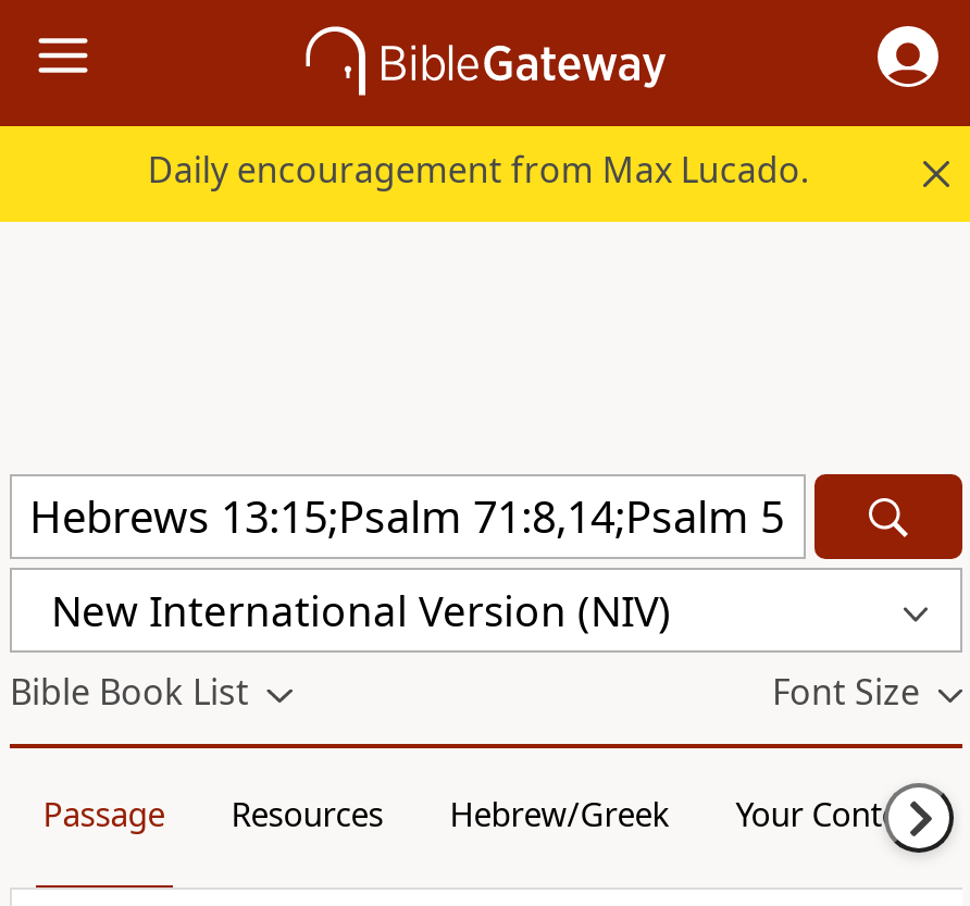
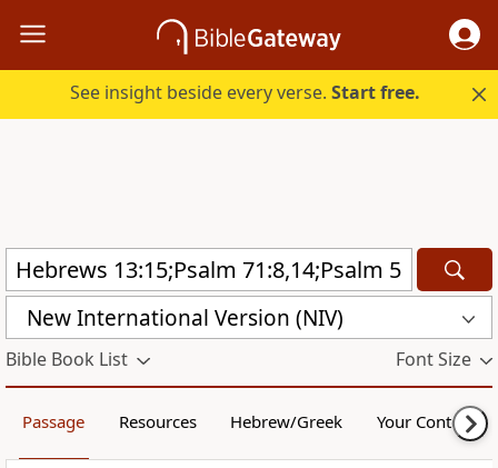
[148,146,809,194] Daily encouragement from Max Lucado. -> [70,80,420,104] See insight beside every verse. Start free.

